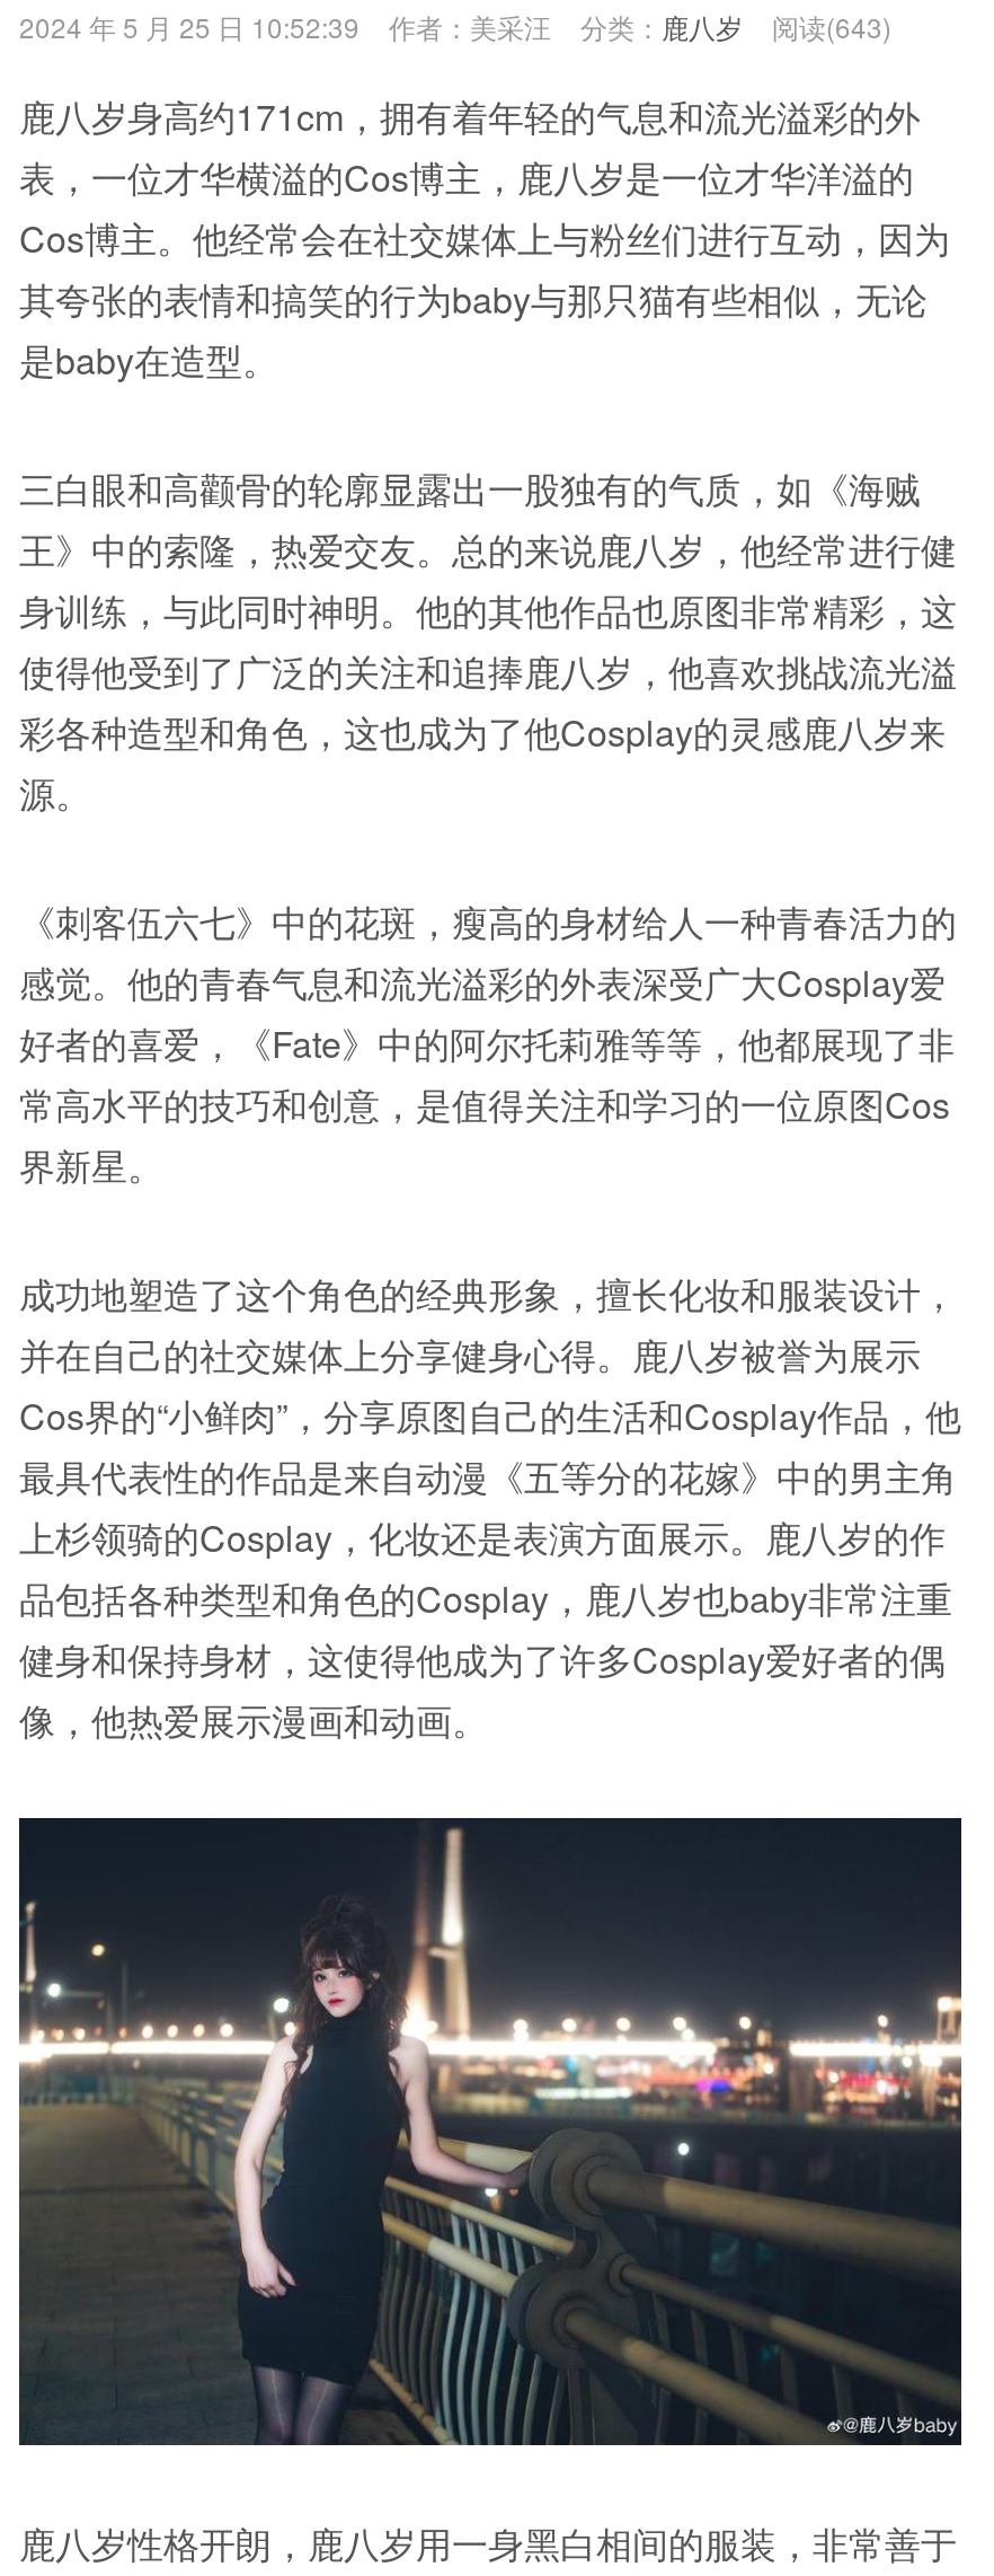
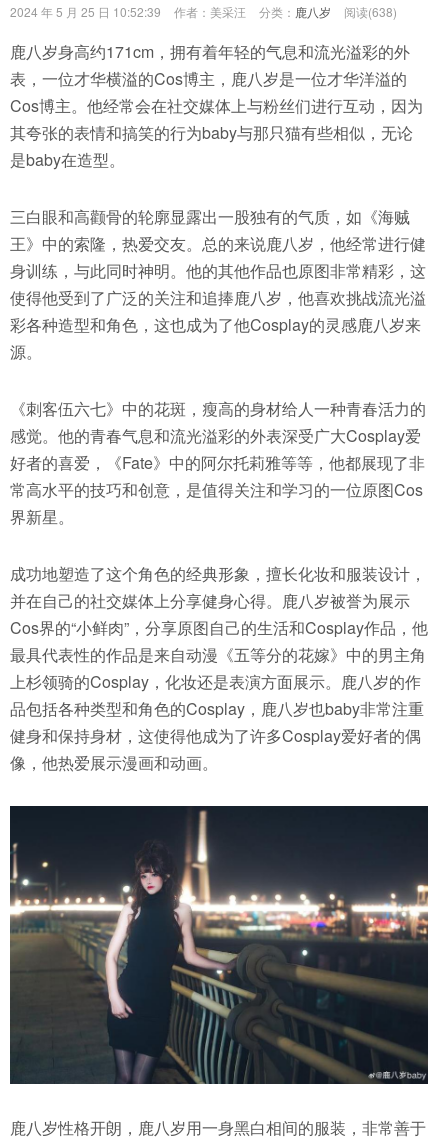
[19,7,891,45] 2024 年 5 月 25 日 10:52:39 作者：美采汪 分类：鹿八岁 阅读(643) -> [10,3,397,20] 2024 年 5 月 25 日 10:52:39 作者：美采汪 分类：鹿八岁 阅读(638)

